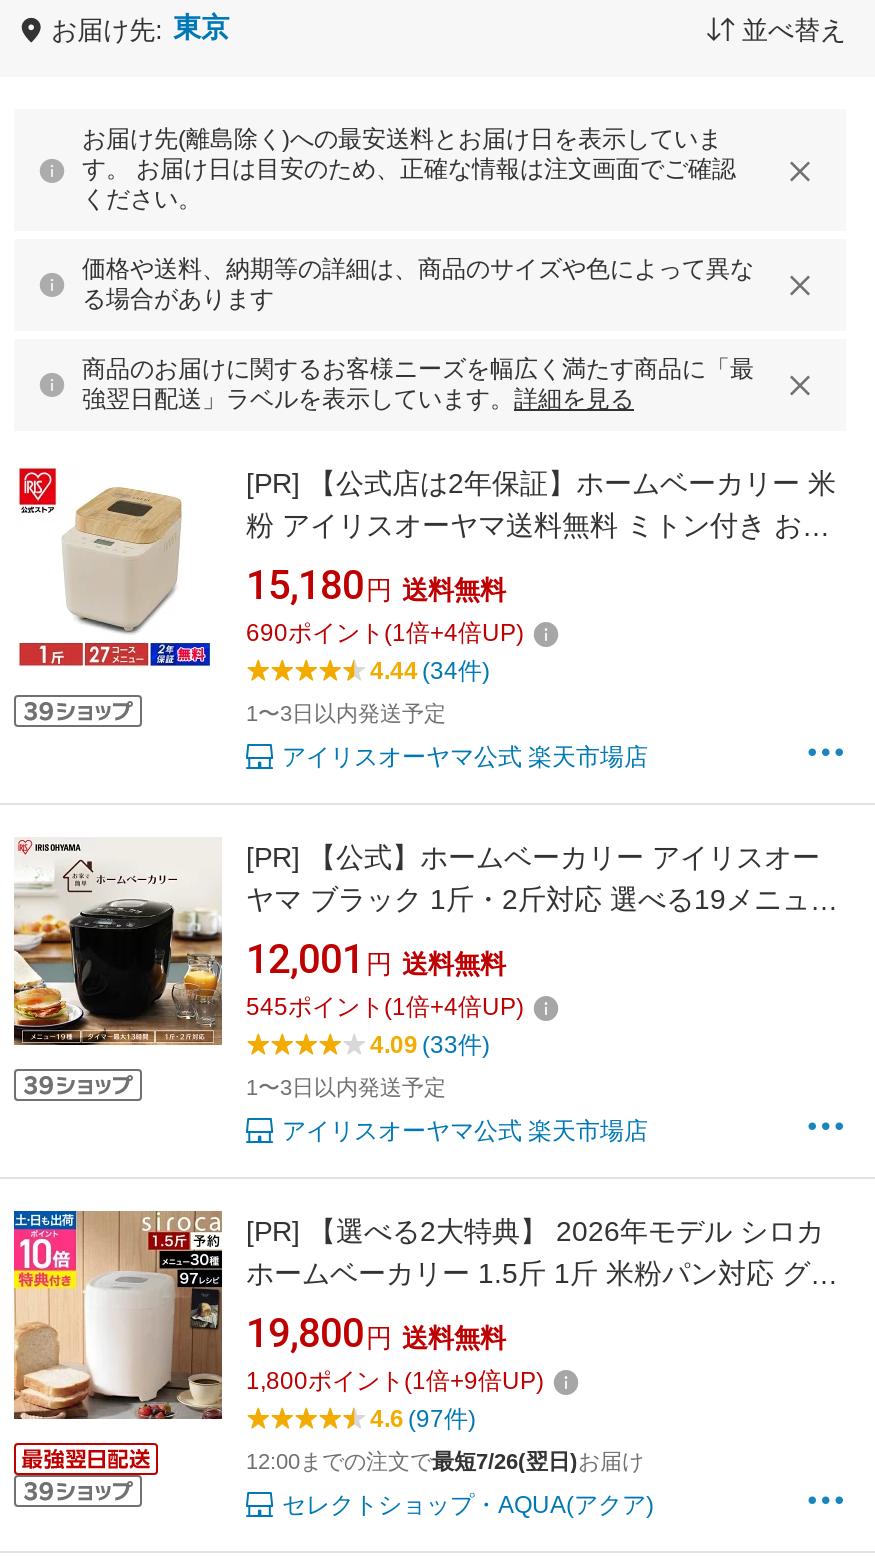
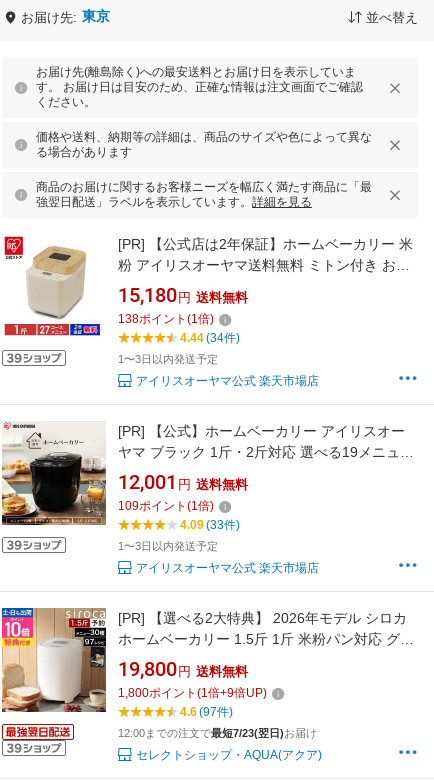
[246,620,524,648] 690ポイント(1倍+4倍UP) -> [118,312,214,326] 138ポイント(1倍)
[246,994,524,1022] 545ポイント(1倍+4倍UP) -> [118,499,214,513] 109ポイント(1倍)
[246,1450,644,1474] 12:00までの注文で最短7/26(翌日)お届け -> [118,727,317,739] 12:00までの注文で最短7/23(翌日)お届け

